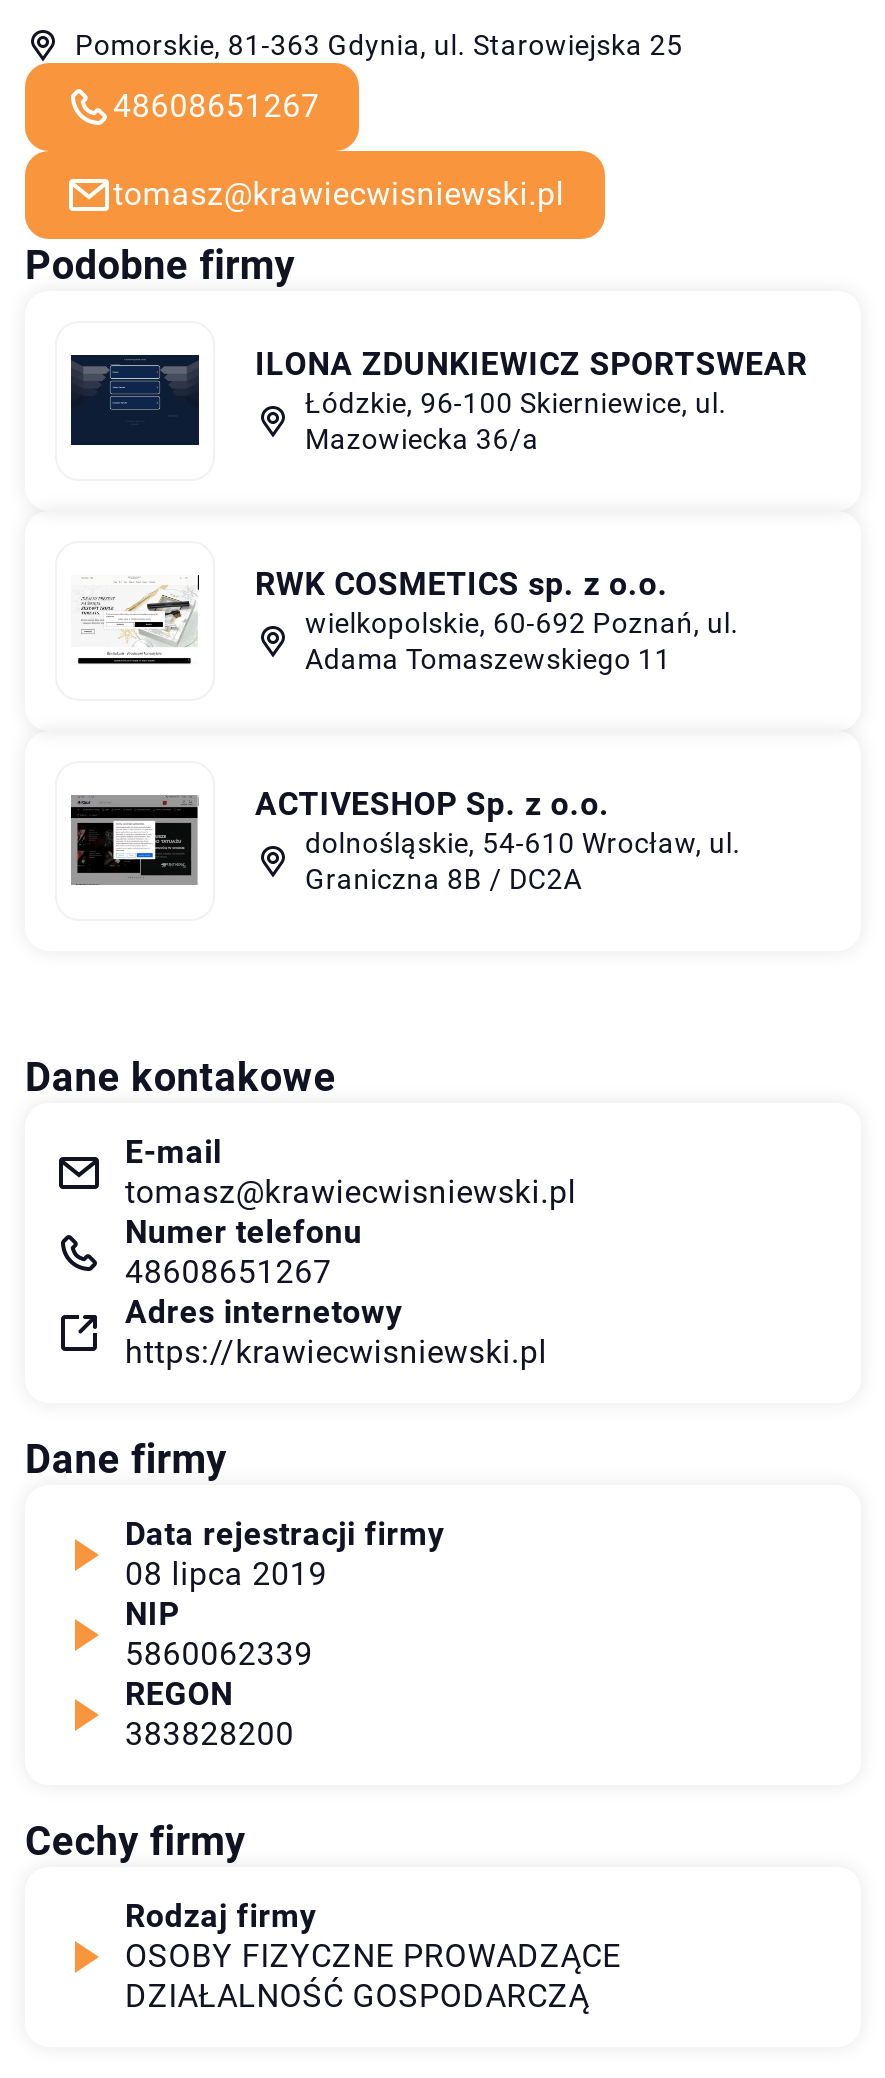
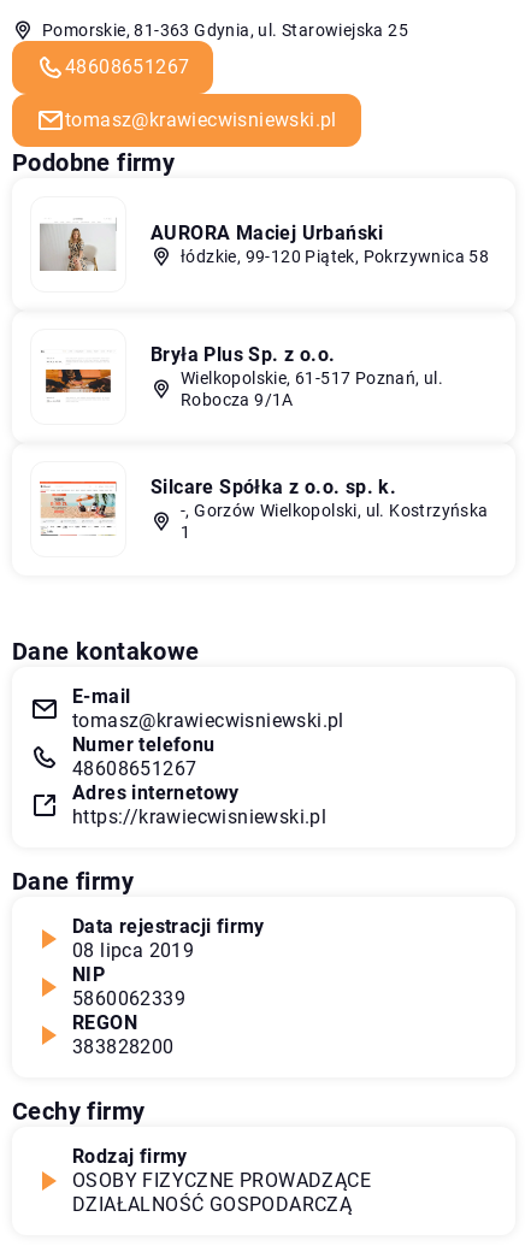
[69,344,807,454] [image] | ILONA ZDUNKIEWICZ SPORTSWEAR | Łódzkie, 96-100 Skierniewice, ul. | Mazowiecka 36/a -> [40,217,489,272] [image] | AURORA Maciej Urbański | łódzkie, 99-120 Piątek, Pokrzywnica 58
[75,564,739,674] [image] | RWK COSMETICS sp. z o.o. | wielkopolskie, 60-692 Poznań, ul. | Adama Tomaszewskiego 11 -> [41,343,443,409] [image] | Bryła Plus Sp. z o.o. | Wielkopolskie, 61-517 Poznań, ul. | Robocza 9/1A
[69,784,741,894] [image] | ACTIVESHOP Sp. z o.o. | dolnośląskie, 54-610 Wrocław, ul. | Graniczna 8B / DC2A -> [40,475,488,541] [image] | Silcare Spółka z o.o. sp. k. | -, Gorzów Wielkopolski, ul. Kostrzyńska | 1

